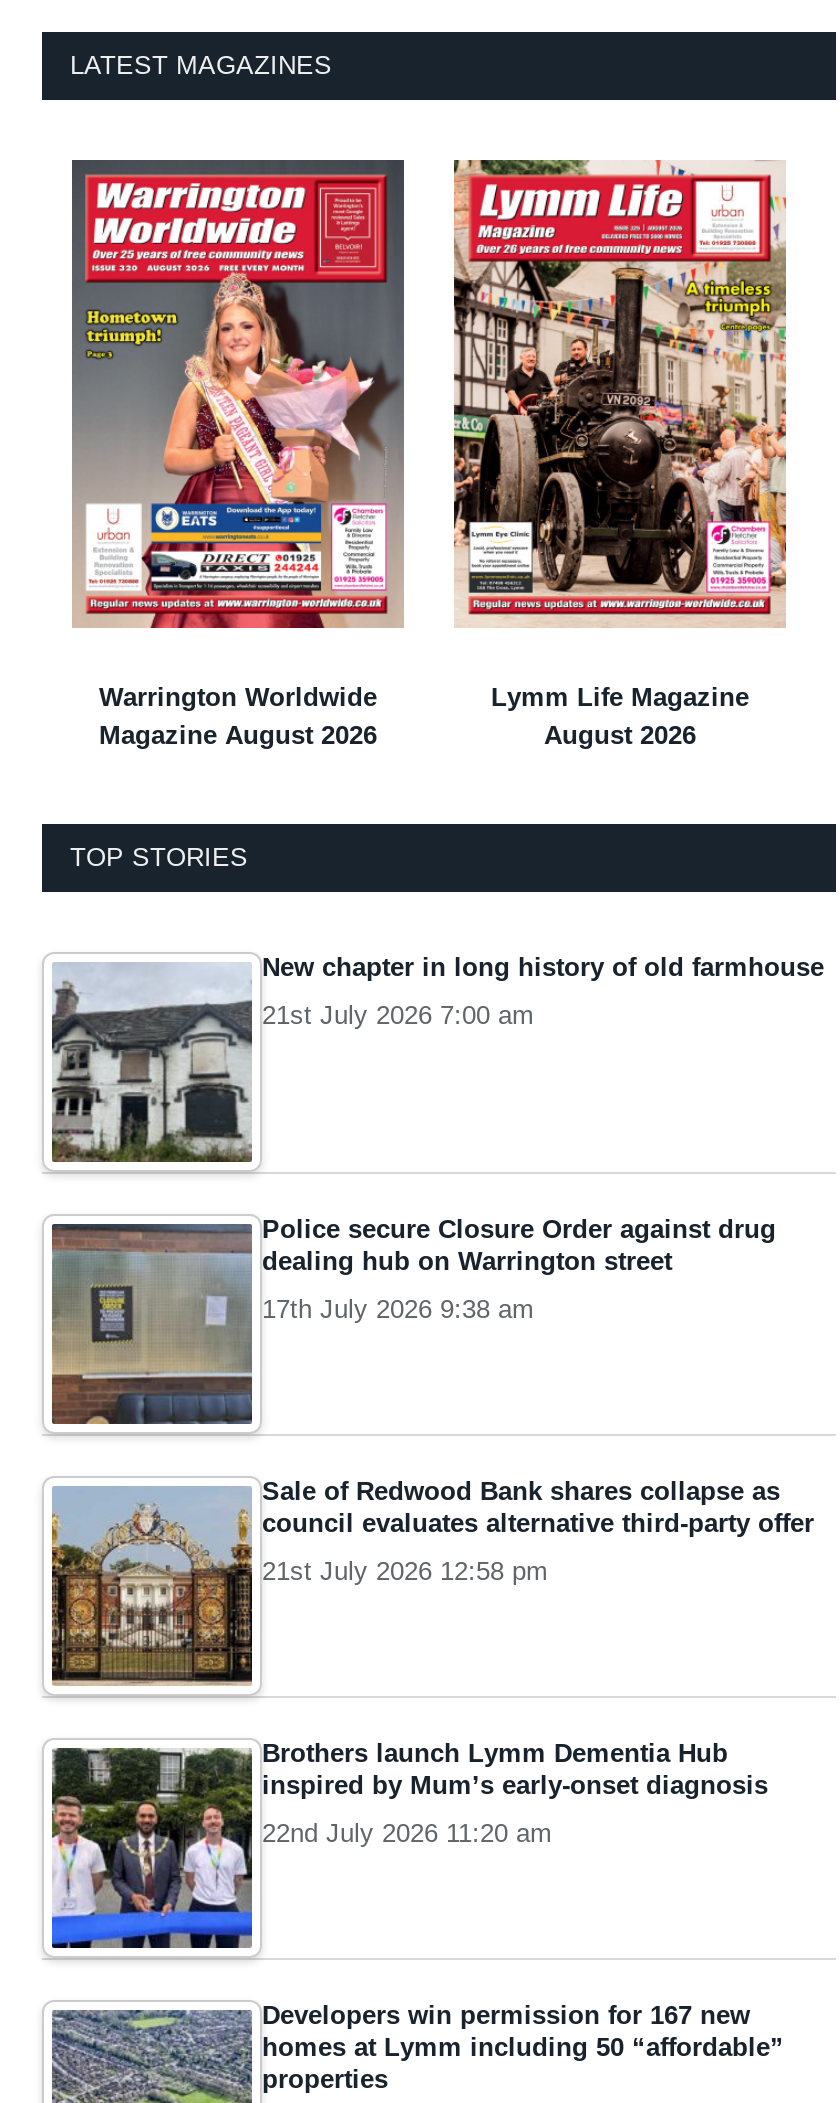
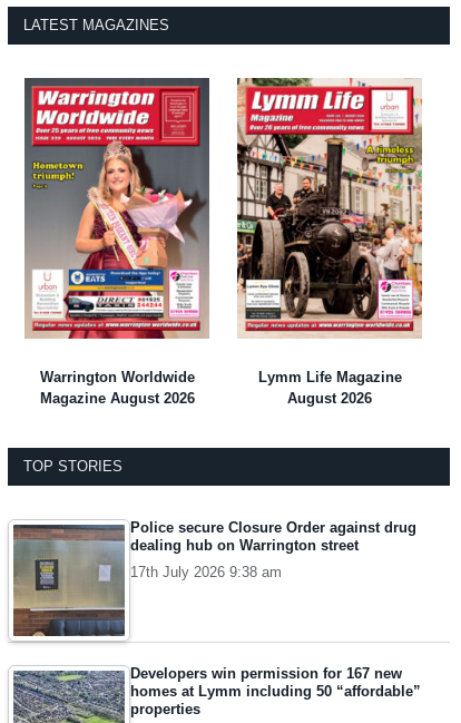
[52,952,824,1164] [image] | New chapter in long history of old farmhouse | 21st July 2026 7:00 am -> none
[50,1476,814,1700] [image] | Sale of Redwood Bank shares collapse as | council evaluates alternative third-party offer | 21st July 2026 12:58 pm -> none
[50,1738,768,1950] [image] | Brothers launch Lymm Dementia Hub | inspired by Mum’s early-onset diagnosis | 22nd July 2026 11:20 am -> none

